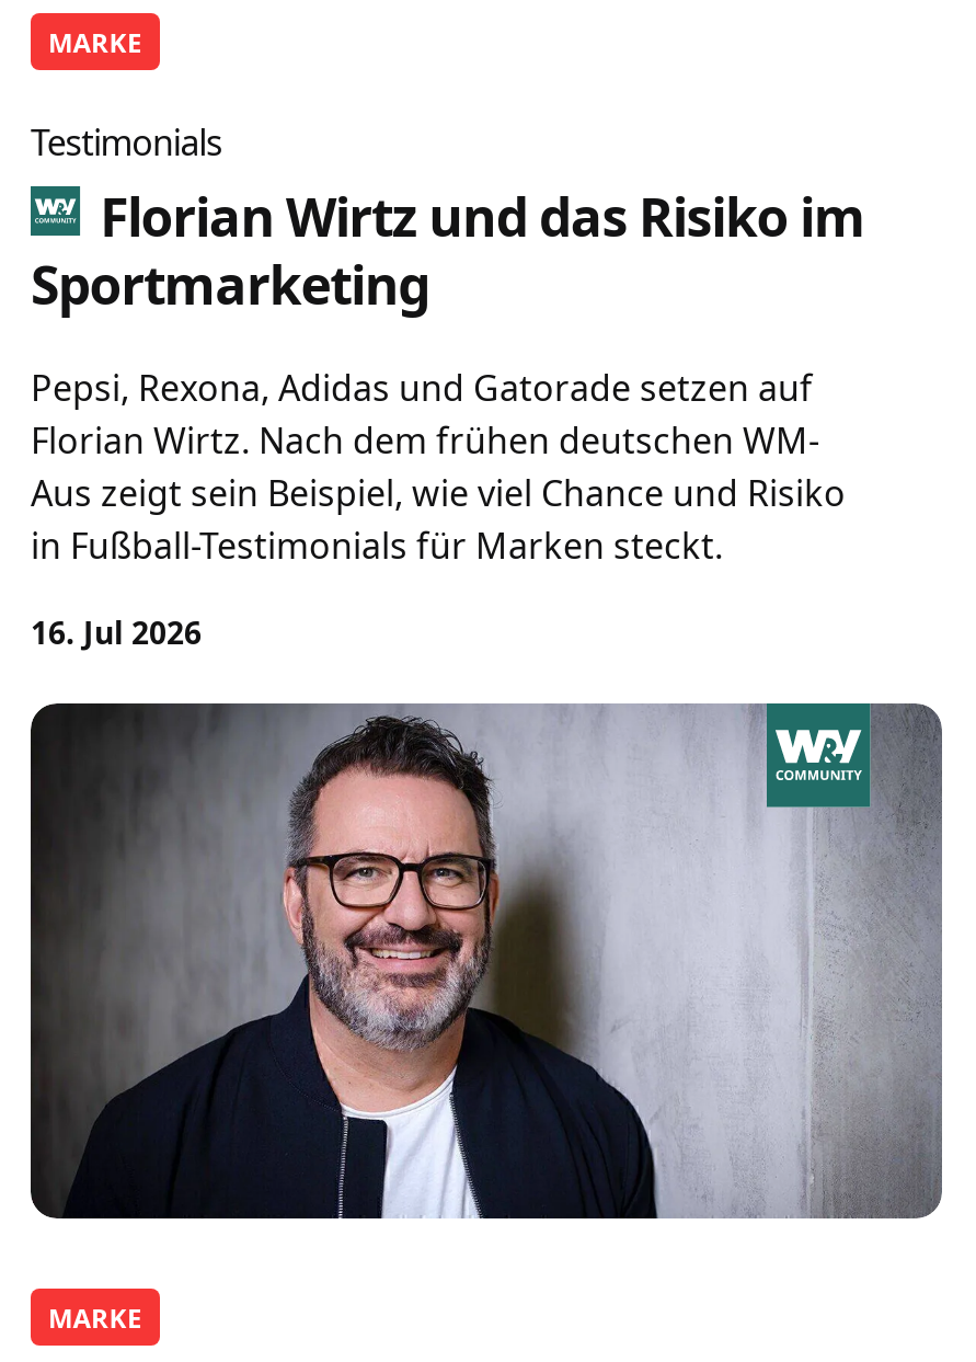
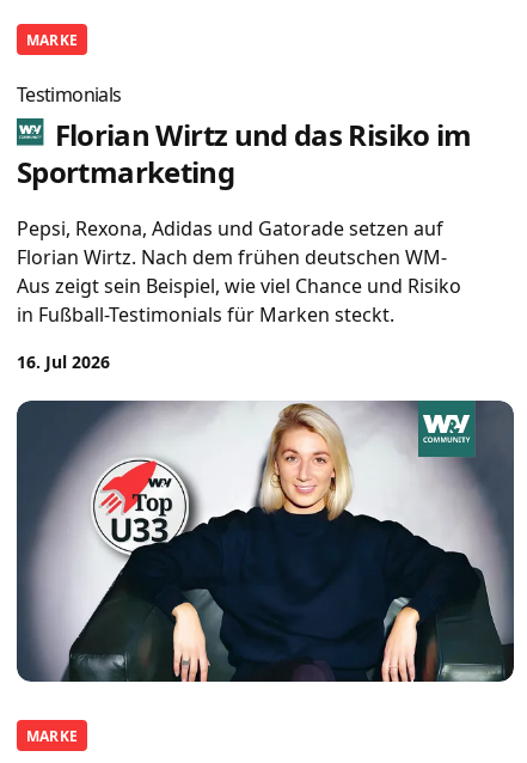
[31,703,942,1221] [image] -> [17,401,514,683] [image]

